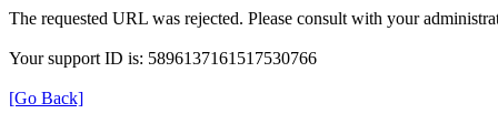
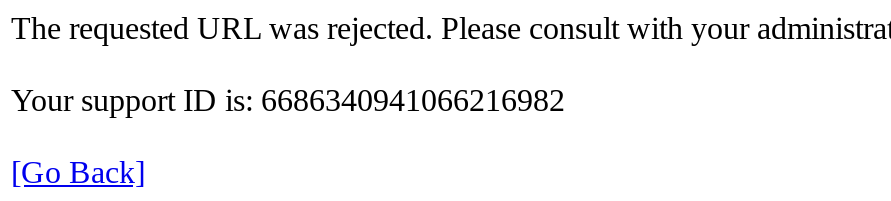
[9,49,317,68] Your support ID is: 5896137161517530766 -> [11,83,565,117] Your support ID is: 6686340941066216982

